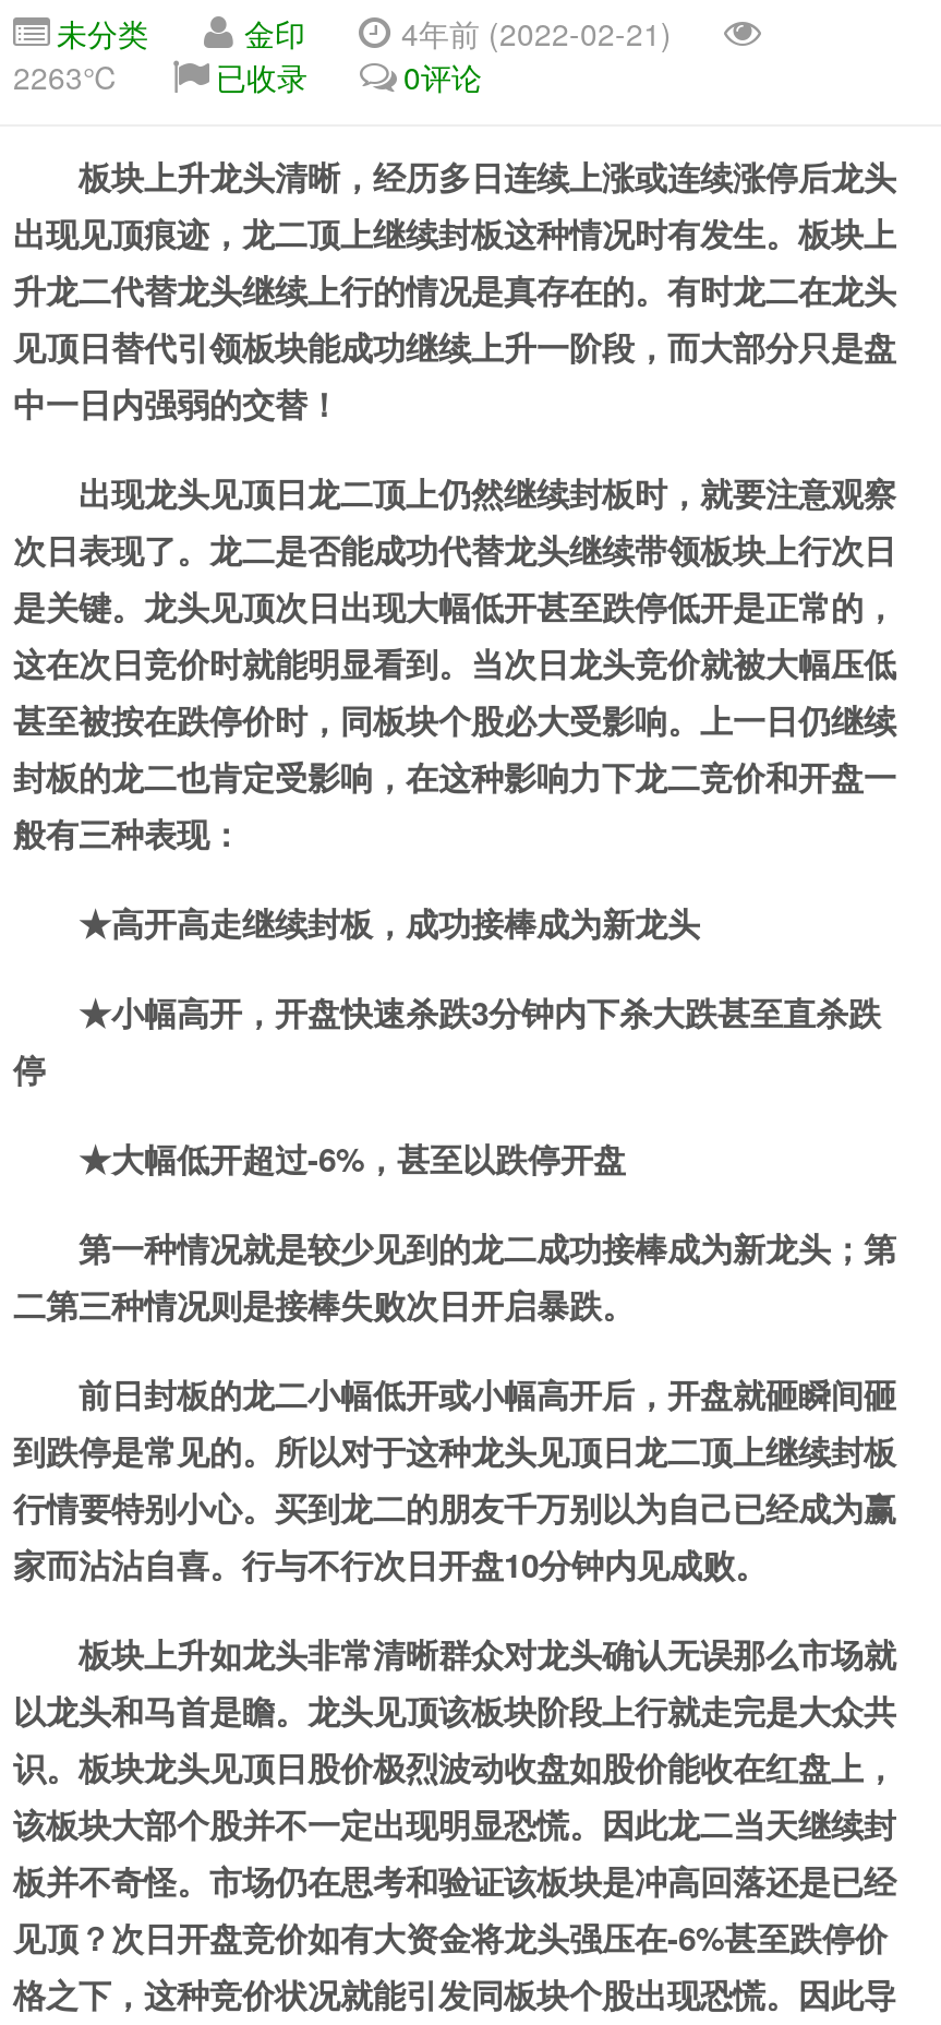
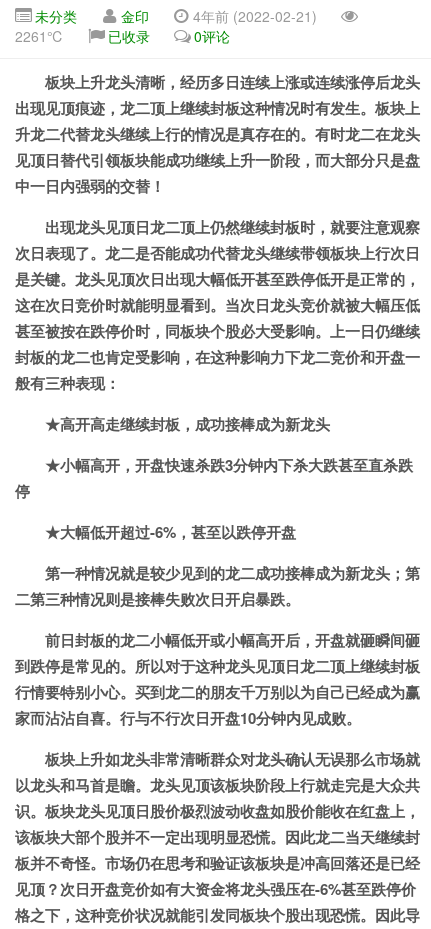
[13,55,120,98] 2263℃ -> [15,26,64,46] 2261℃

